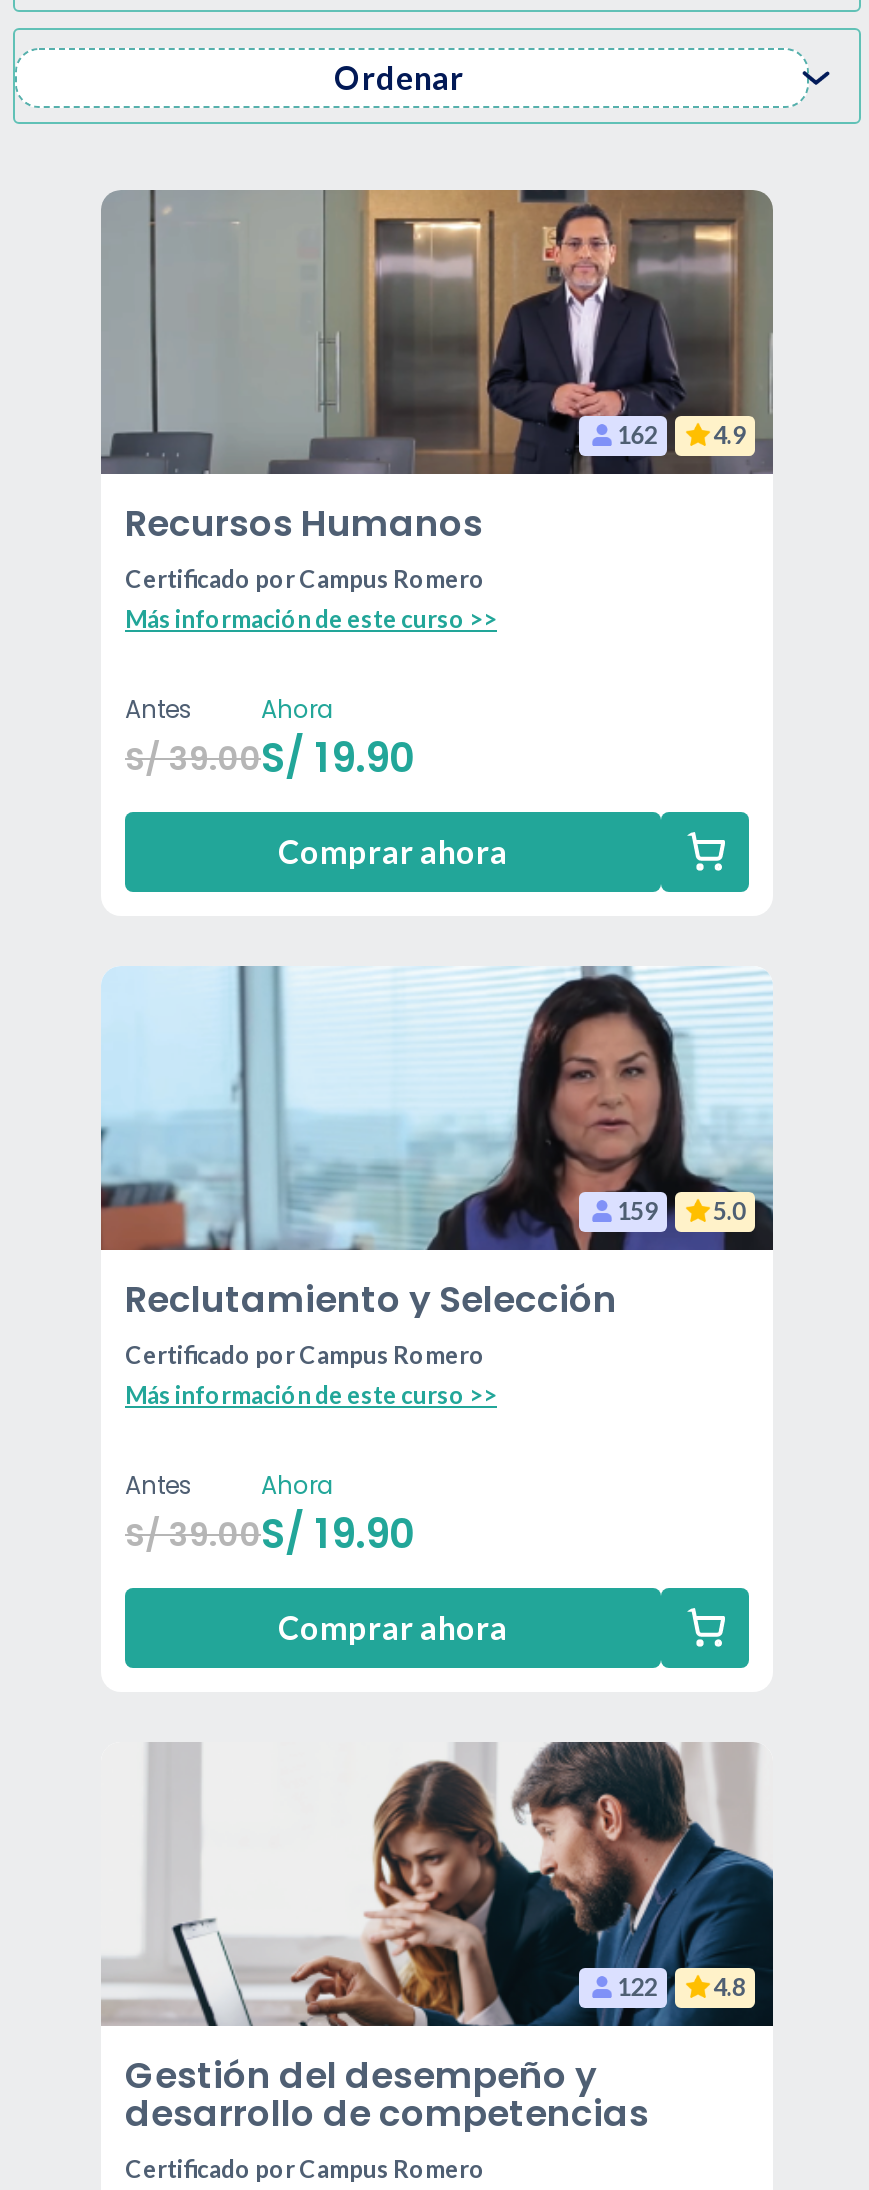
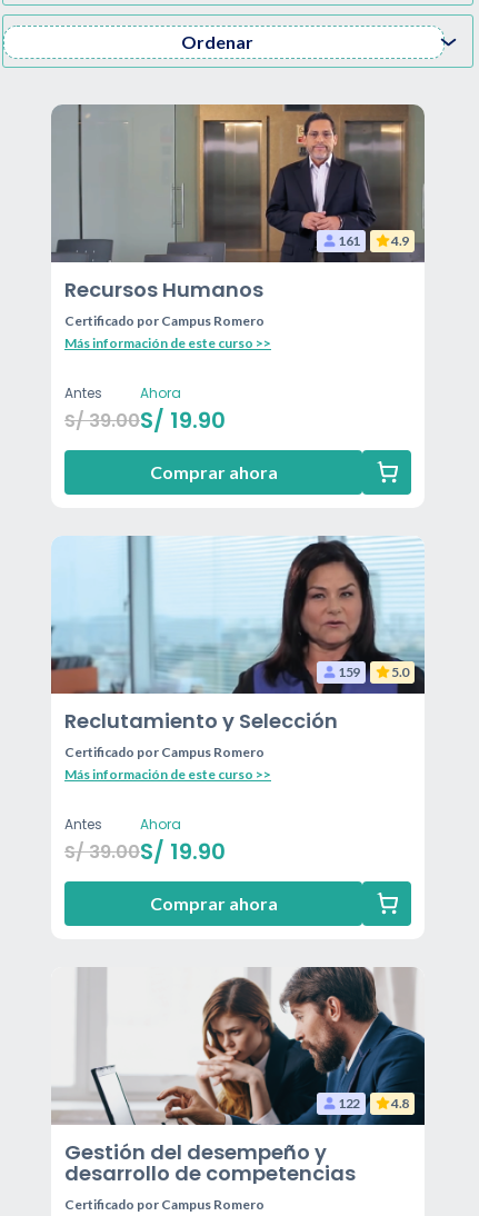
[617,420,745,450] 162 4.9 -> [338,232,409,249] 161 4.9

